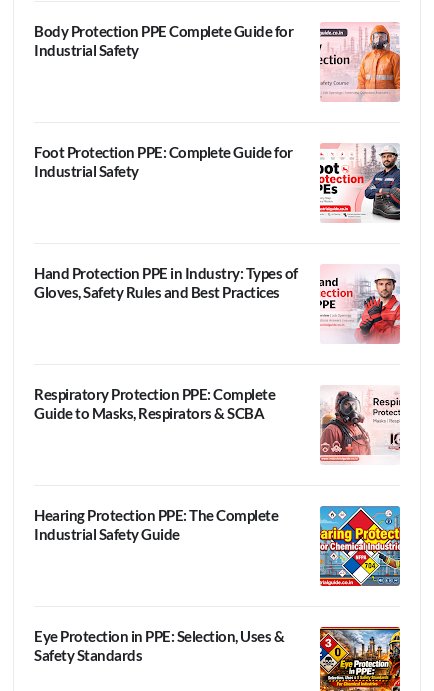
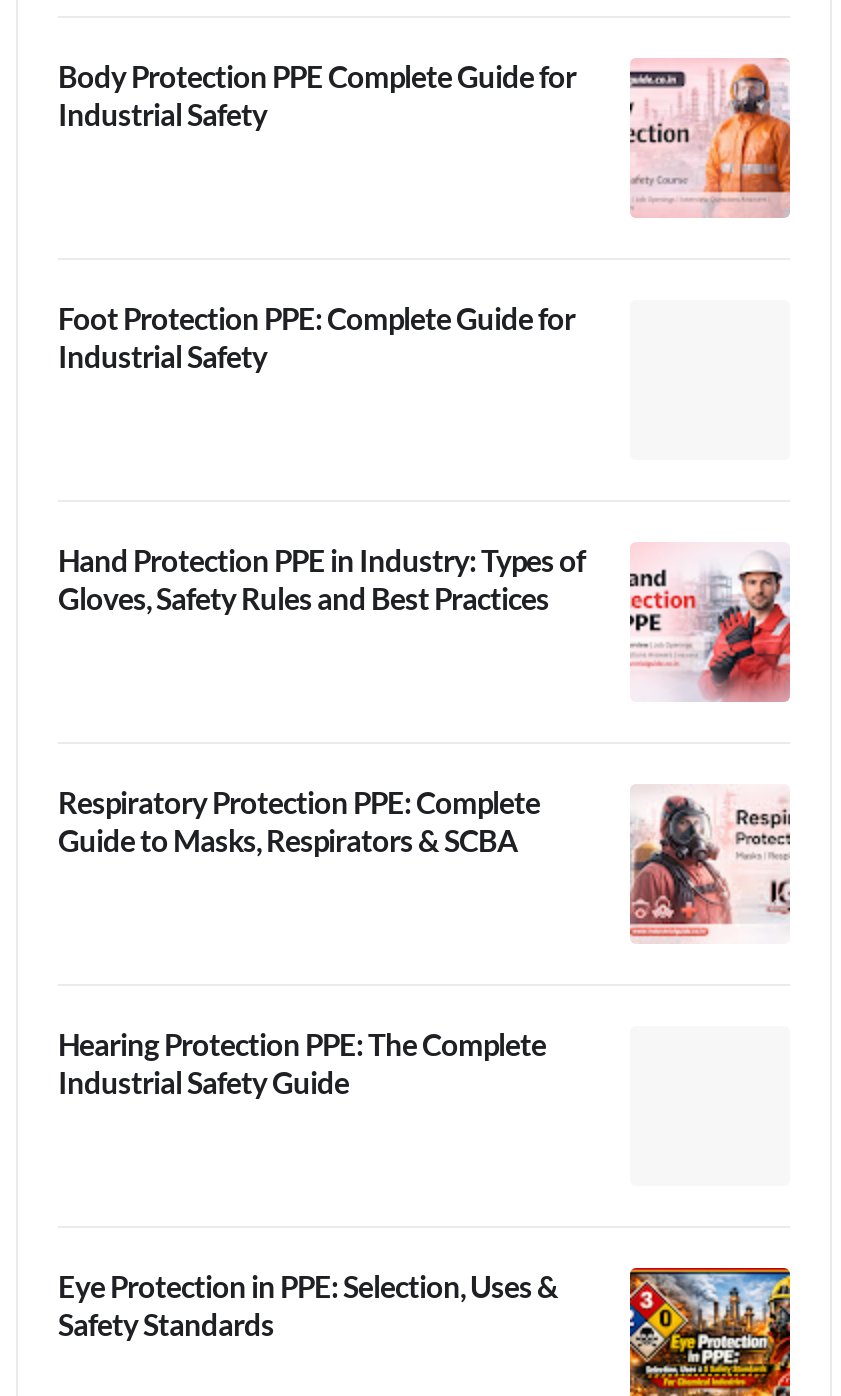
[319,143,401,223] [image] -> none
[319,505,401,587] [image] -> none

